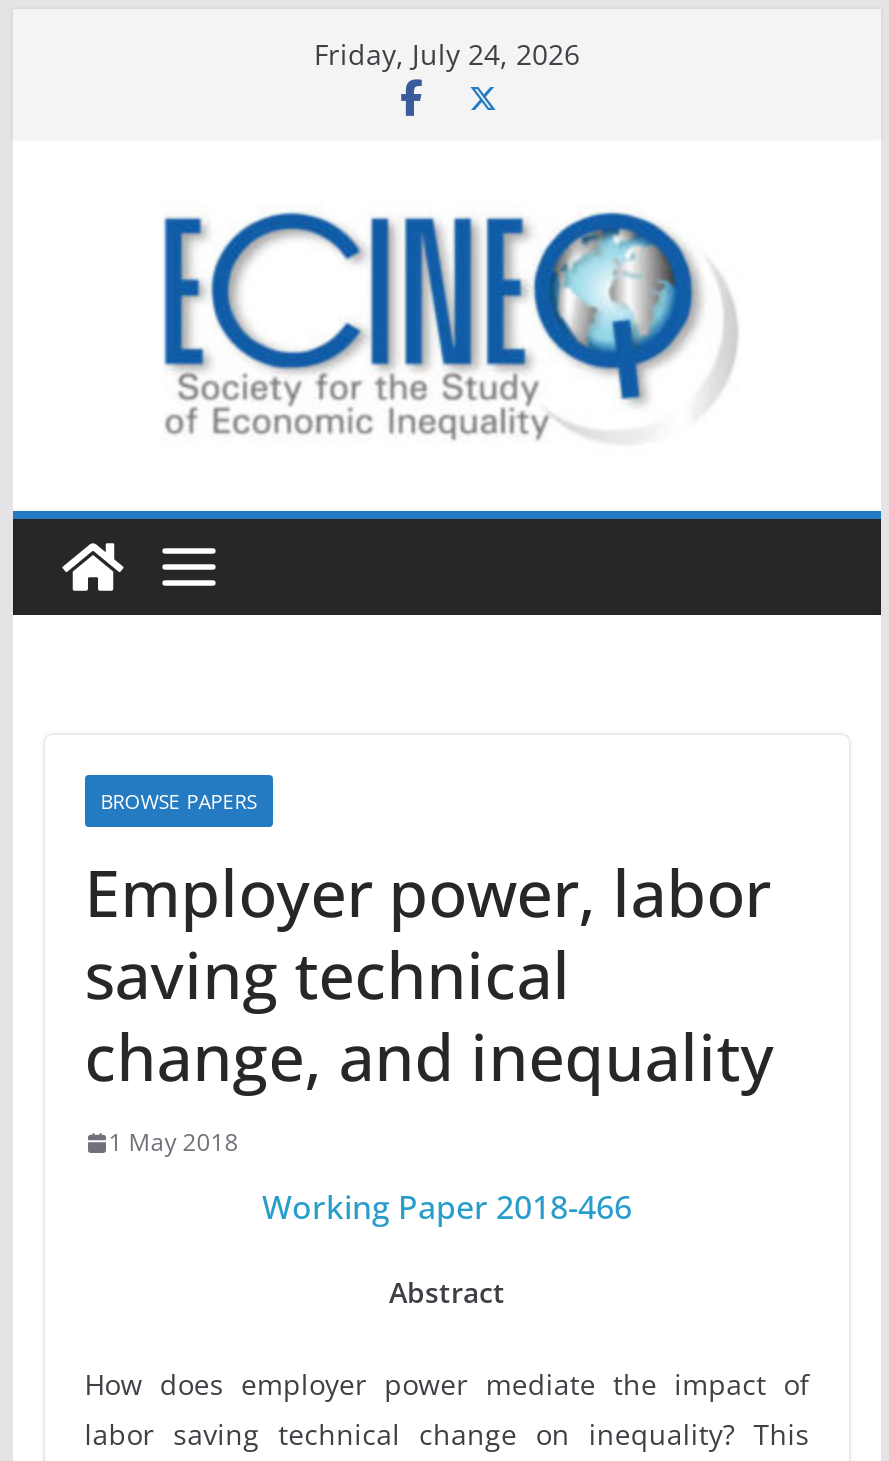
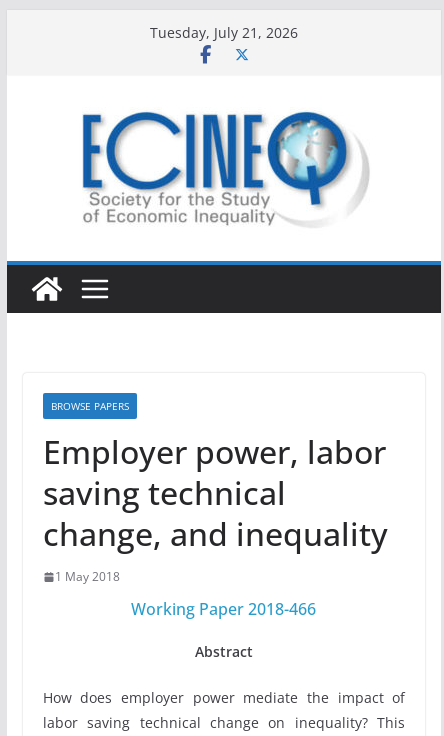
[314,35,580,73] Friday, July 24, 2026 -> [150,23,298,42] Tuesday, July 21, 2026

